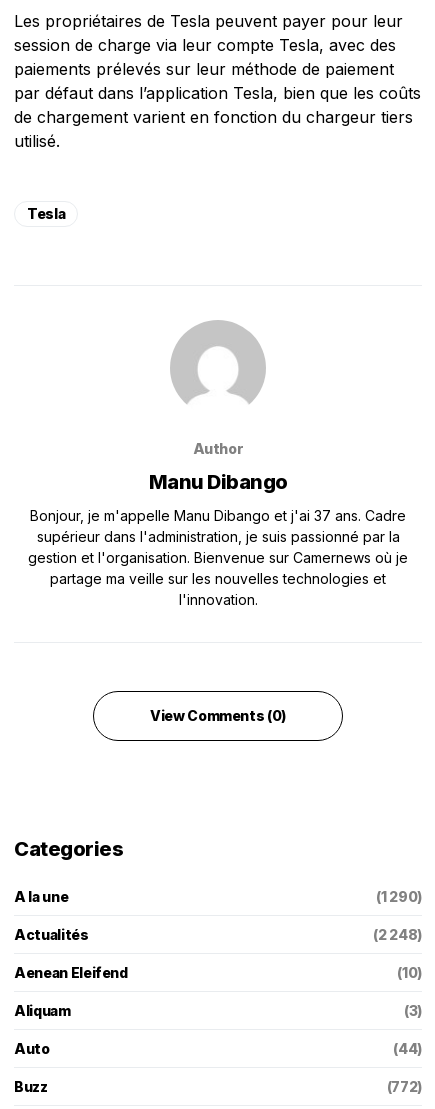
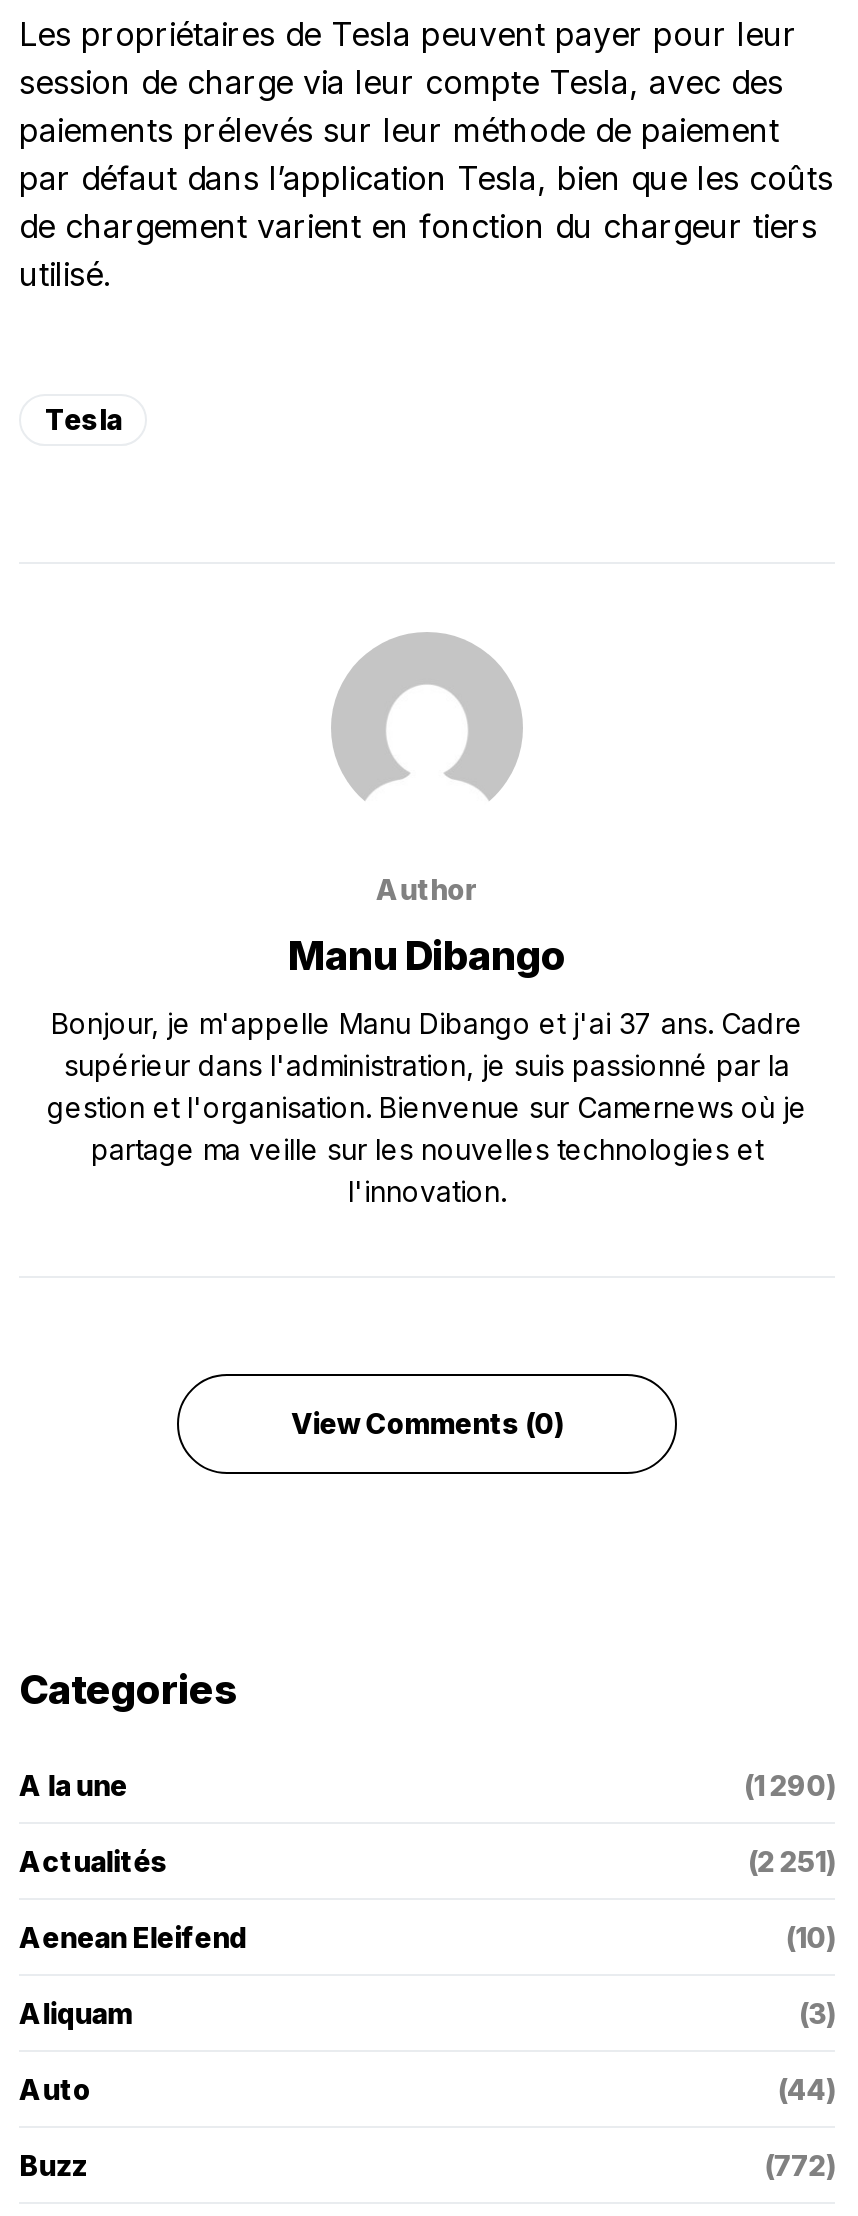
[373,926,422,943] (2 248) -> [748,1844,835,1878] (2 251)

